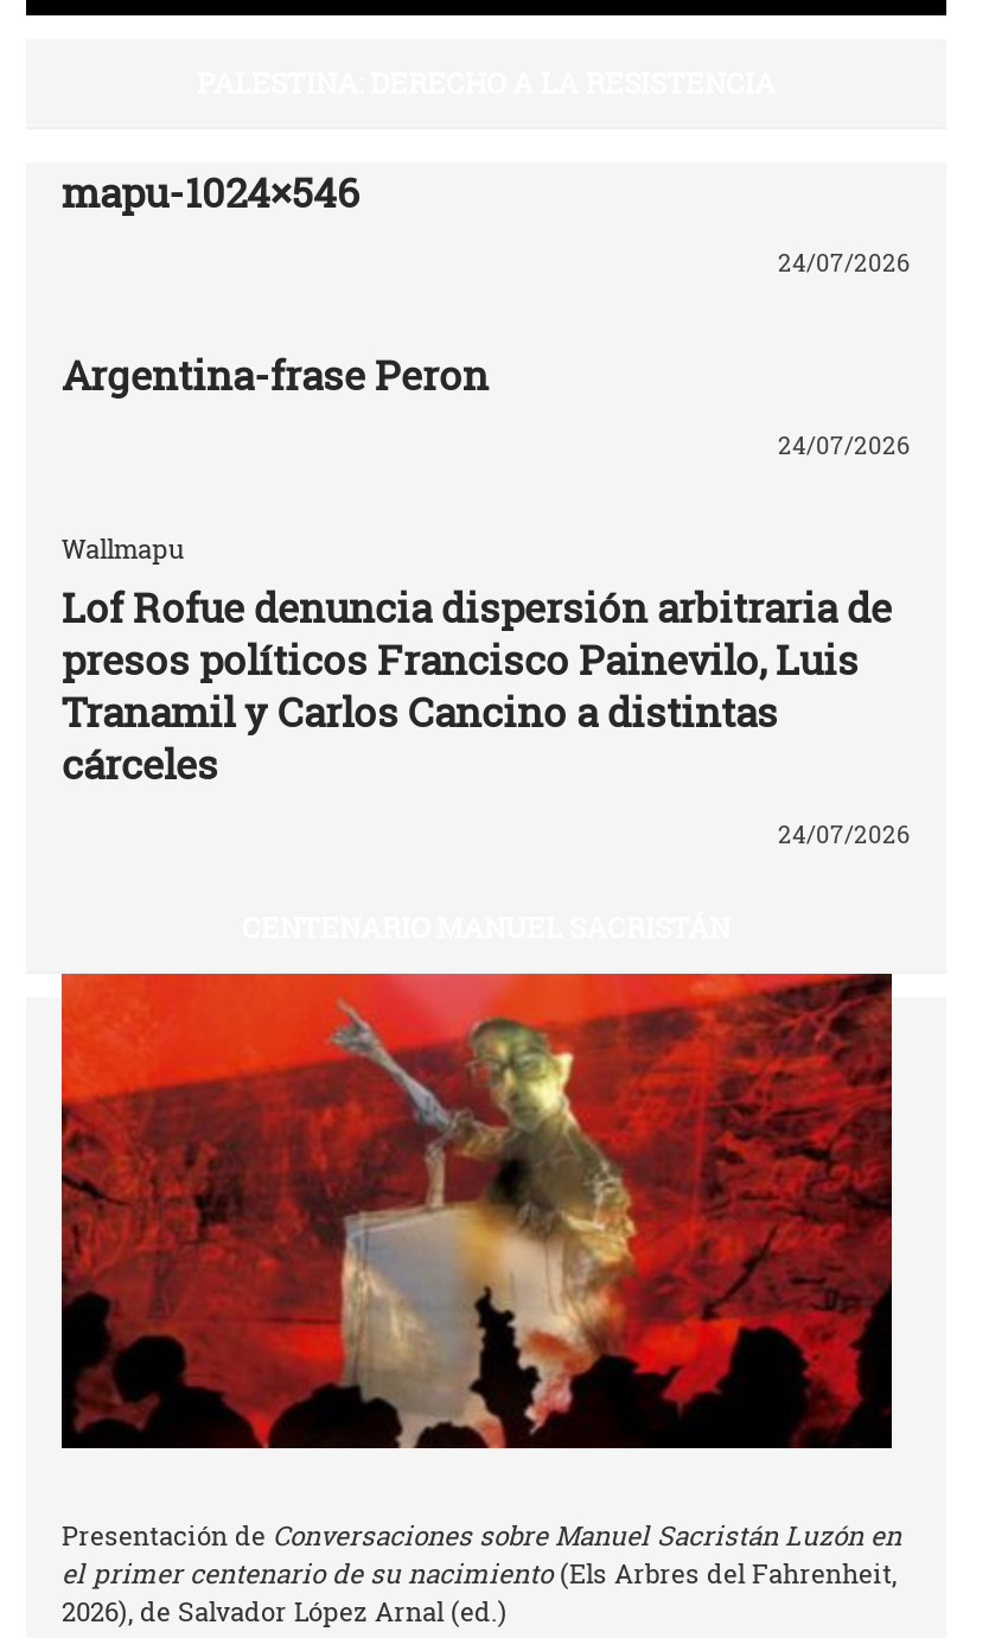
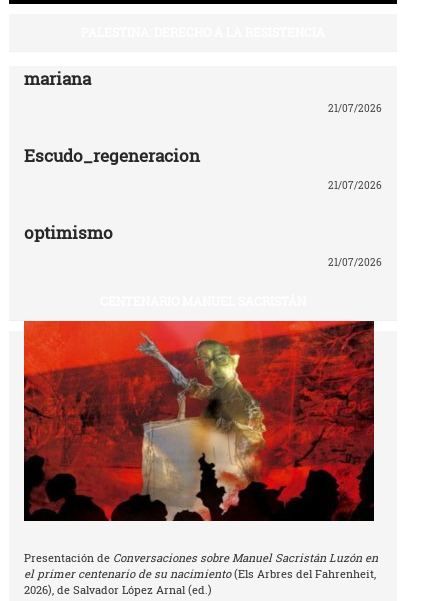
[62,165,361,219] mapu-1024×546 -> [24,67,91,90] mariana
[778,249,911,280] 24/07/2026 -> [328,102,382,115] 21/07/2026
[62,347,489,402] Argentina-frase Peron -> [24,144,200,167] Escudo_regeneracion
[778,432,911,462] 24/07/2026 -> [328,179,382,192] 21/07/2026
[62,530,892,791] Wallmapu | Lof Rofue denuncia dispersión arbitraria de | presos políticos Francisco Painevilo, Luis | Tranamil y Carlos Cancino a distintas | cárceles -> [24,221,113,244] optimismo
[778,820,911,851] 24/07/2026 -> [328,256,382,269] 21/07/2026

